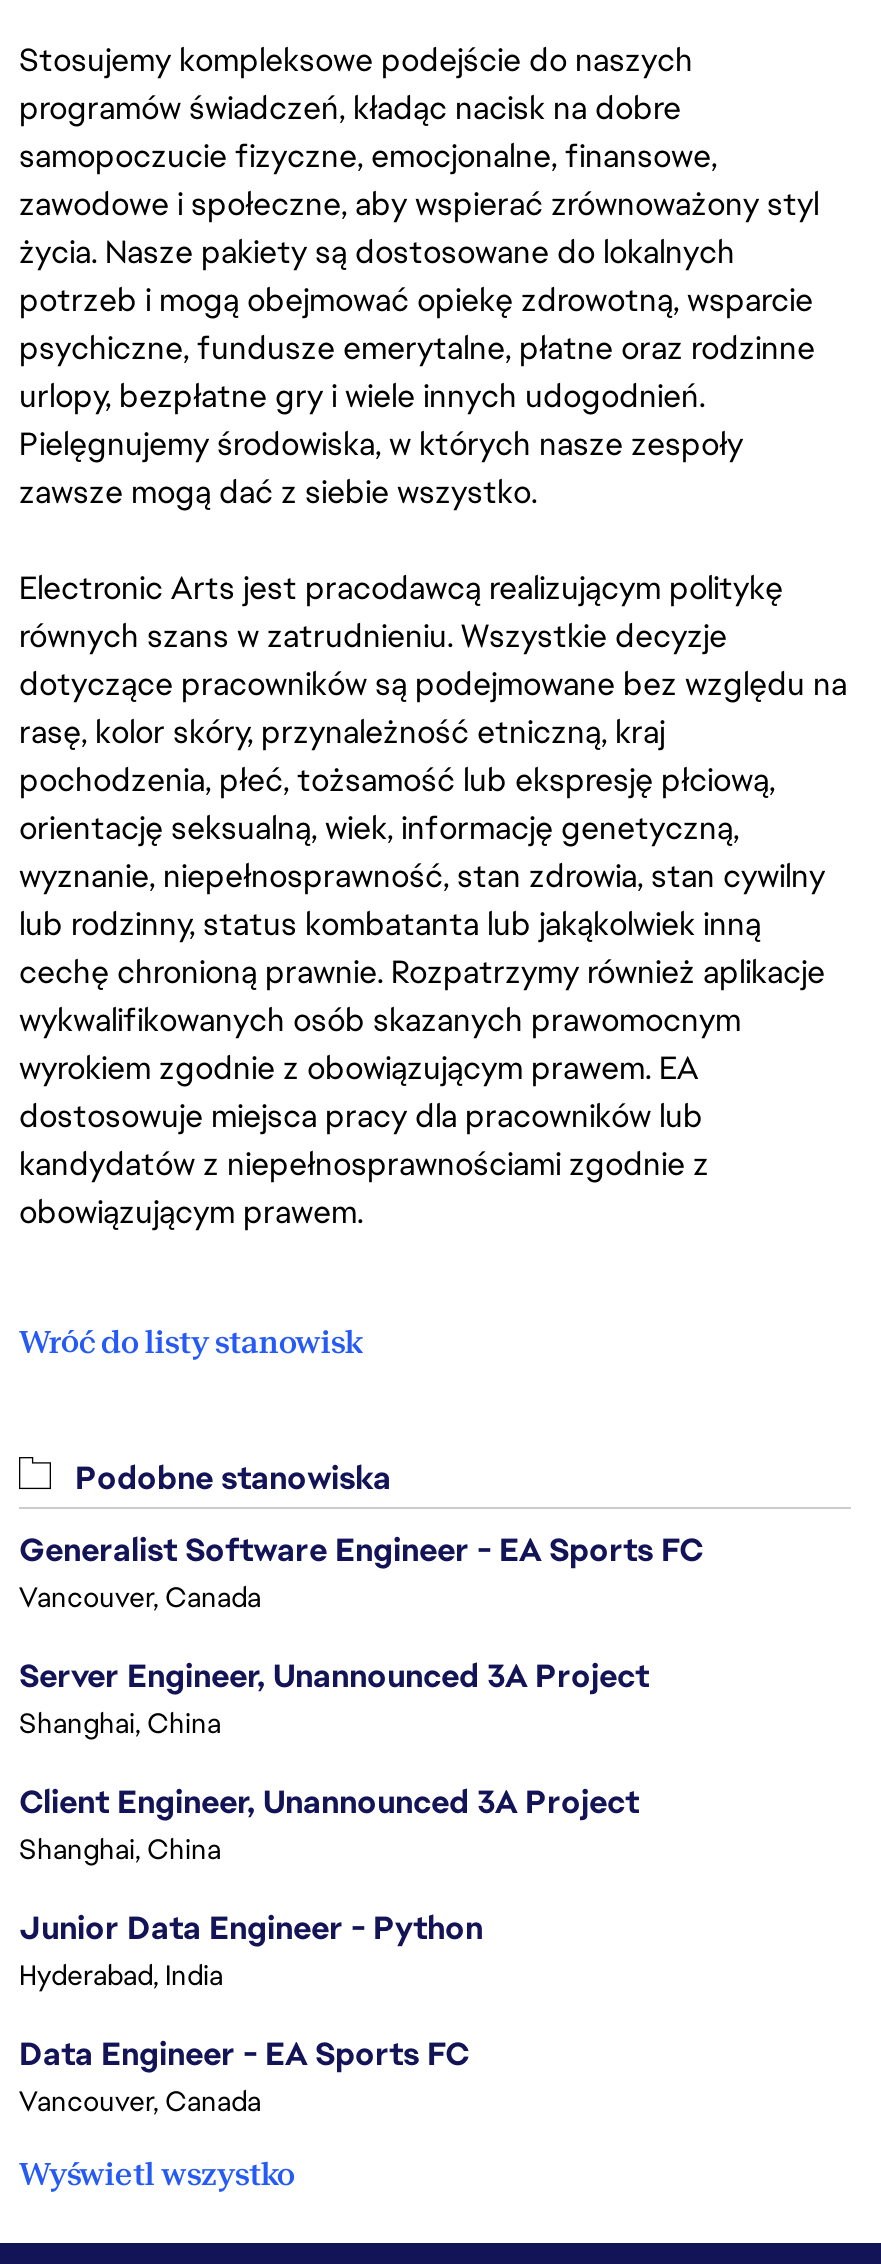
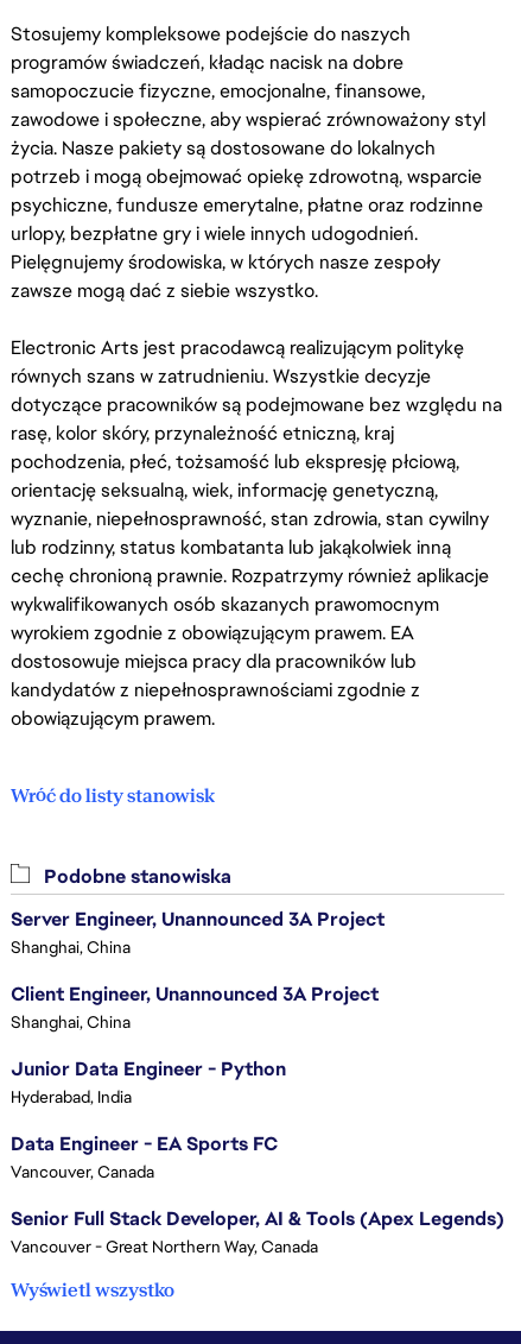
[19,1529,703,1615] Generalist Software Engineer - EA Sports FC | Vancouver, Canada -> none
moved [19,1655,649,2119] -> [11,907,385,1182]: Server Engineer, Unannounced 3A Project | Shanghai, China | Client Engineer, Unannounced 3A Project | Shanghai, China | Junior Data Engineer - Python | Hyderabad, India | Data Engineer - EA Sports FC | Vancouver, Canada
none -> [11,1206,504,1257] Senior Full Stack Developer, AI & Tools (Apex Legends) | Vancouver - Great Northern Way, Canada

